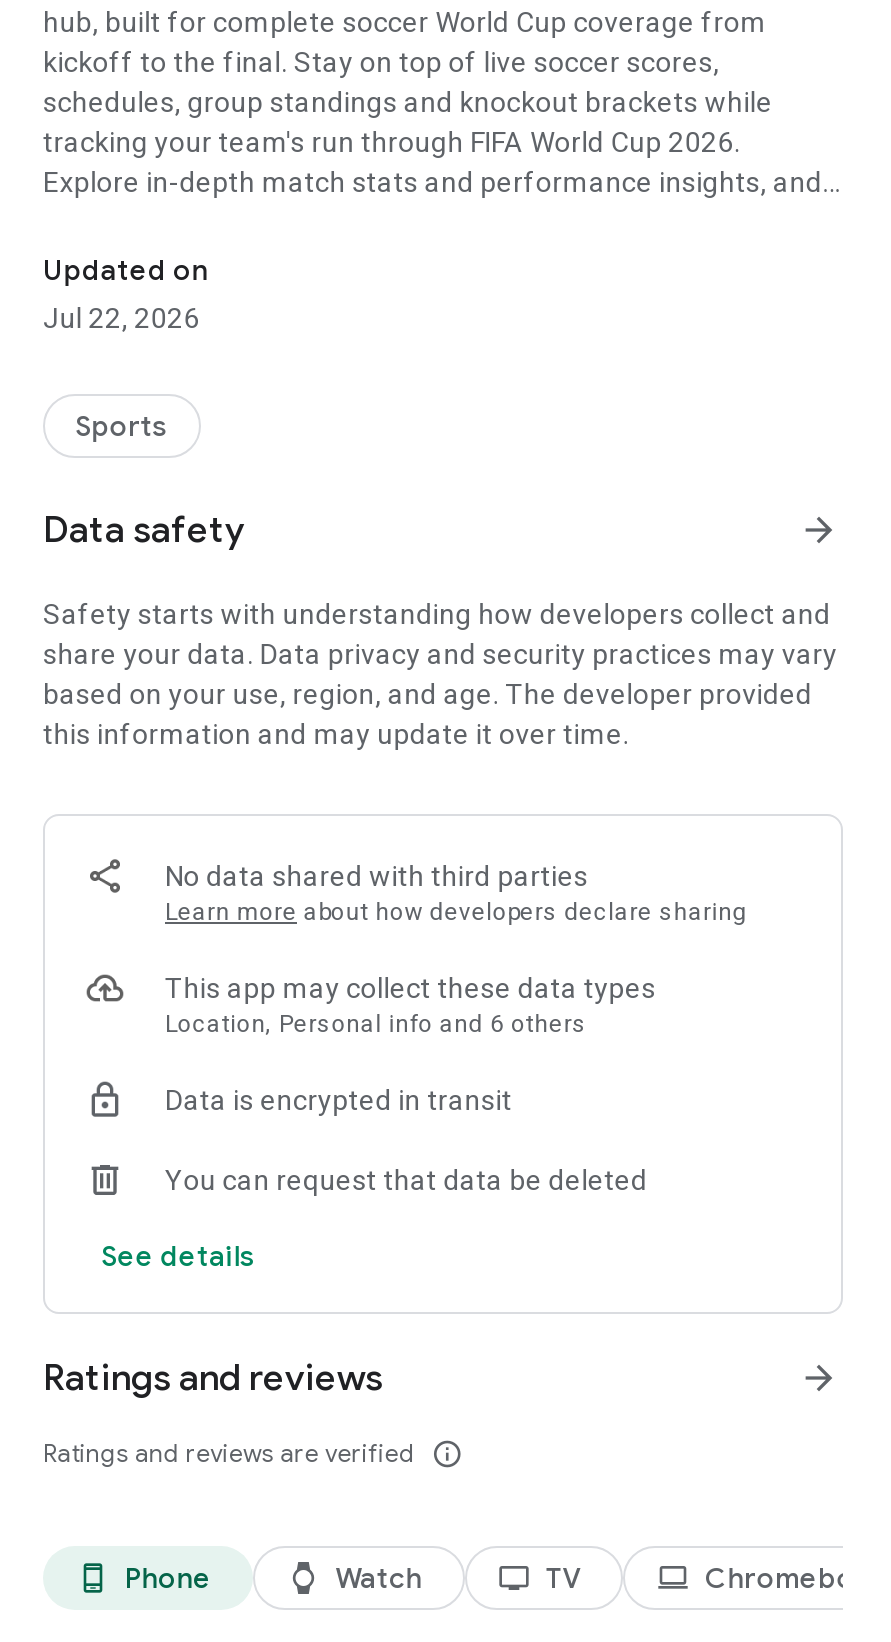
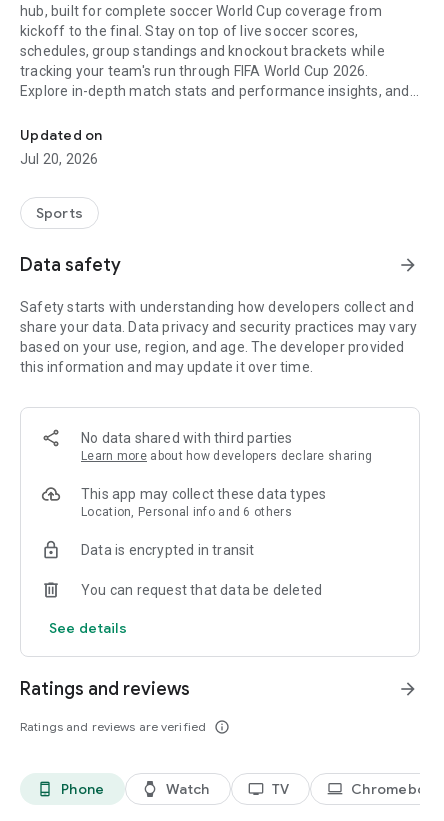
[43,302,200,334] Jul 22, 2026 -> [20,151,98,167] Jul 20, 2026

